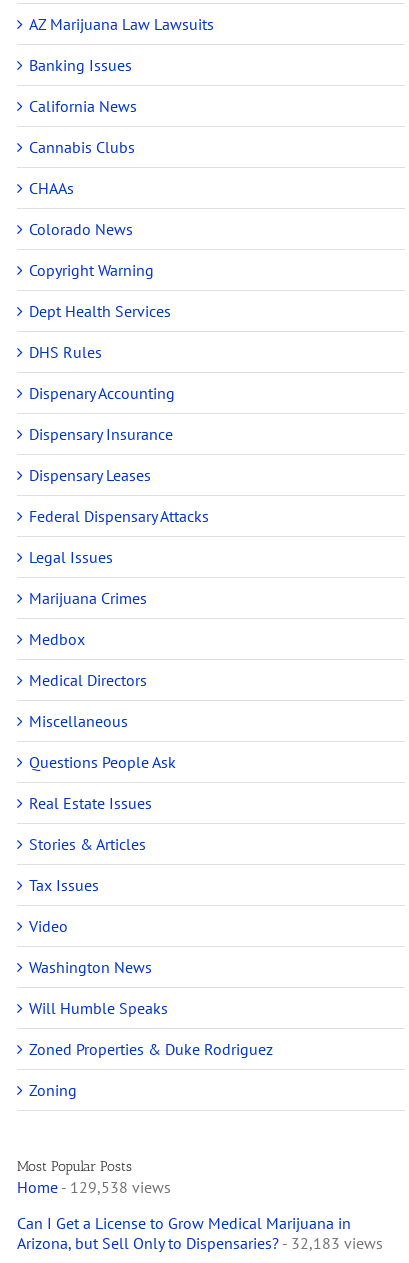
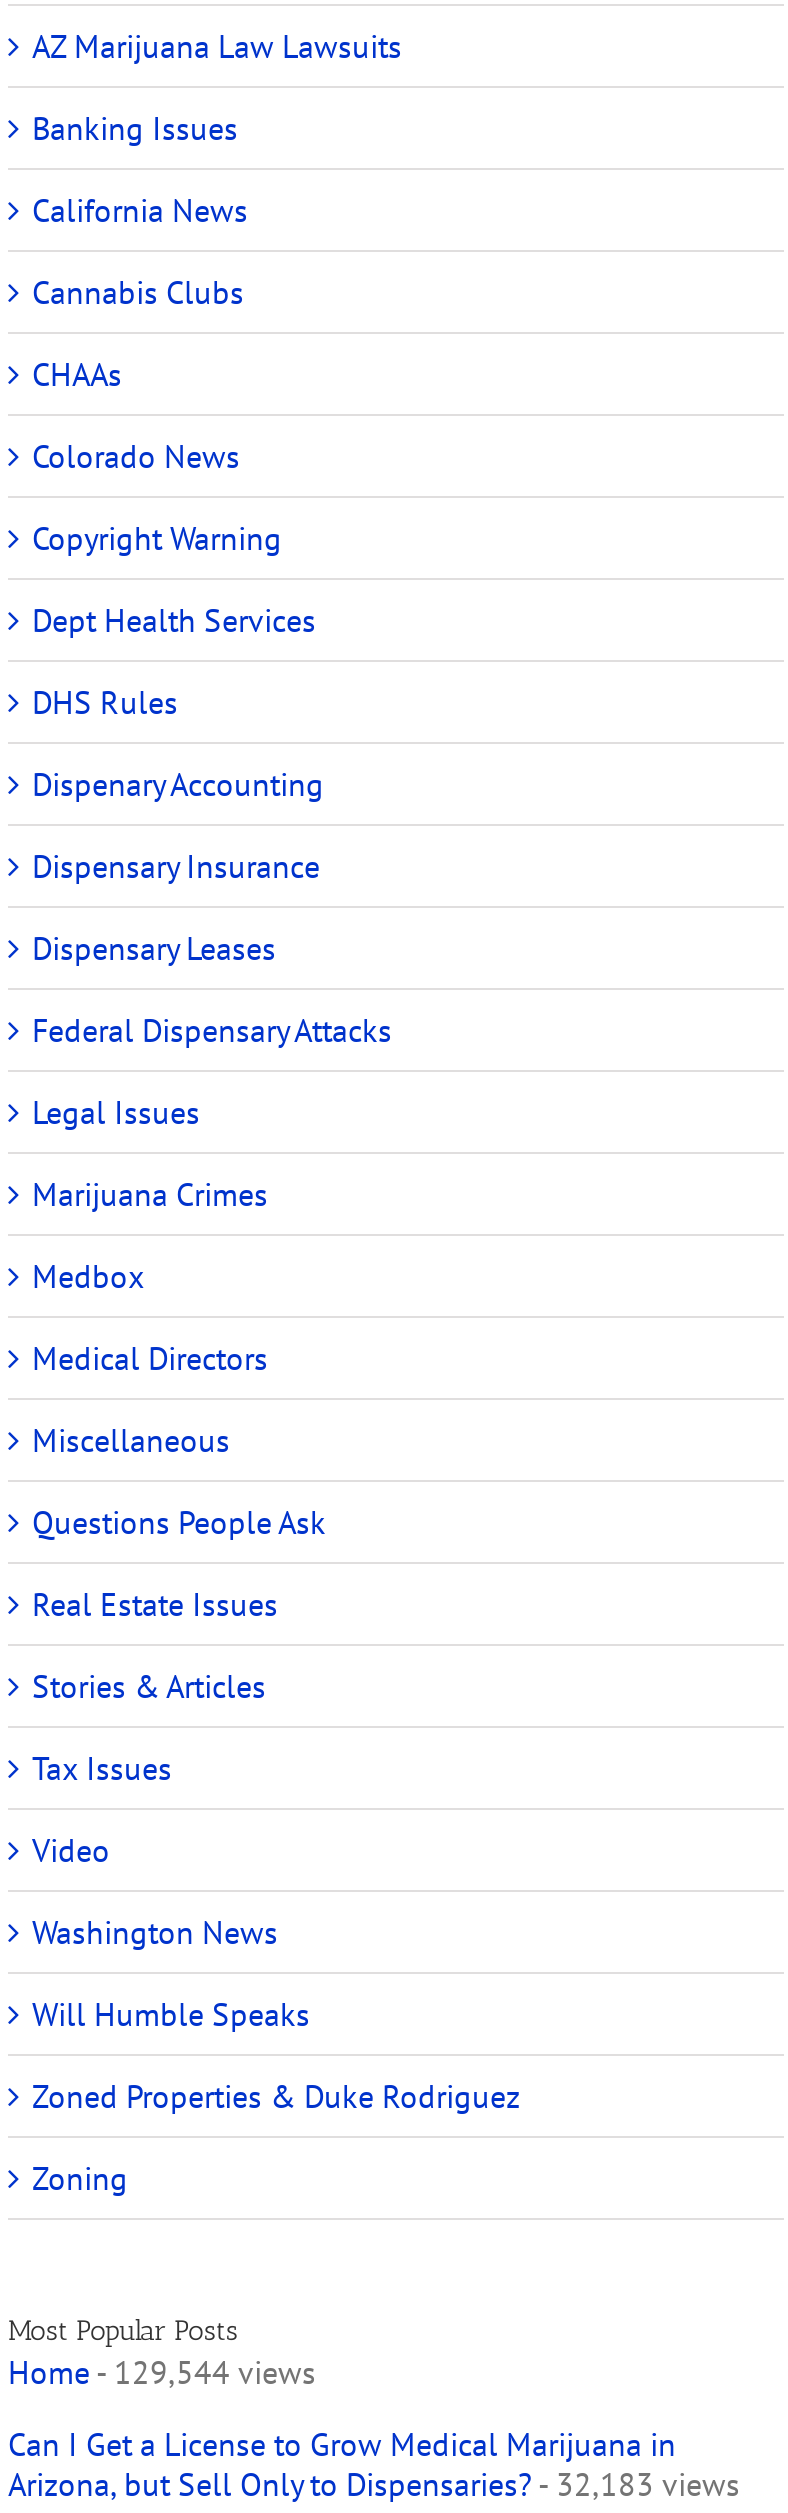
[17,1177,171,1197] Home - 129,538 views -> [8,2352,316,2392] Home - 129,544 views

